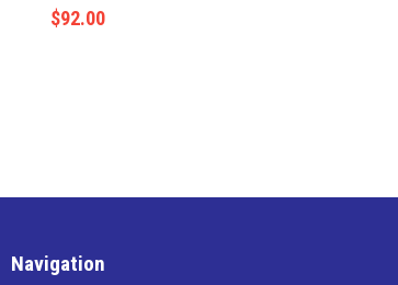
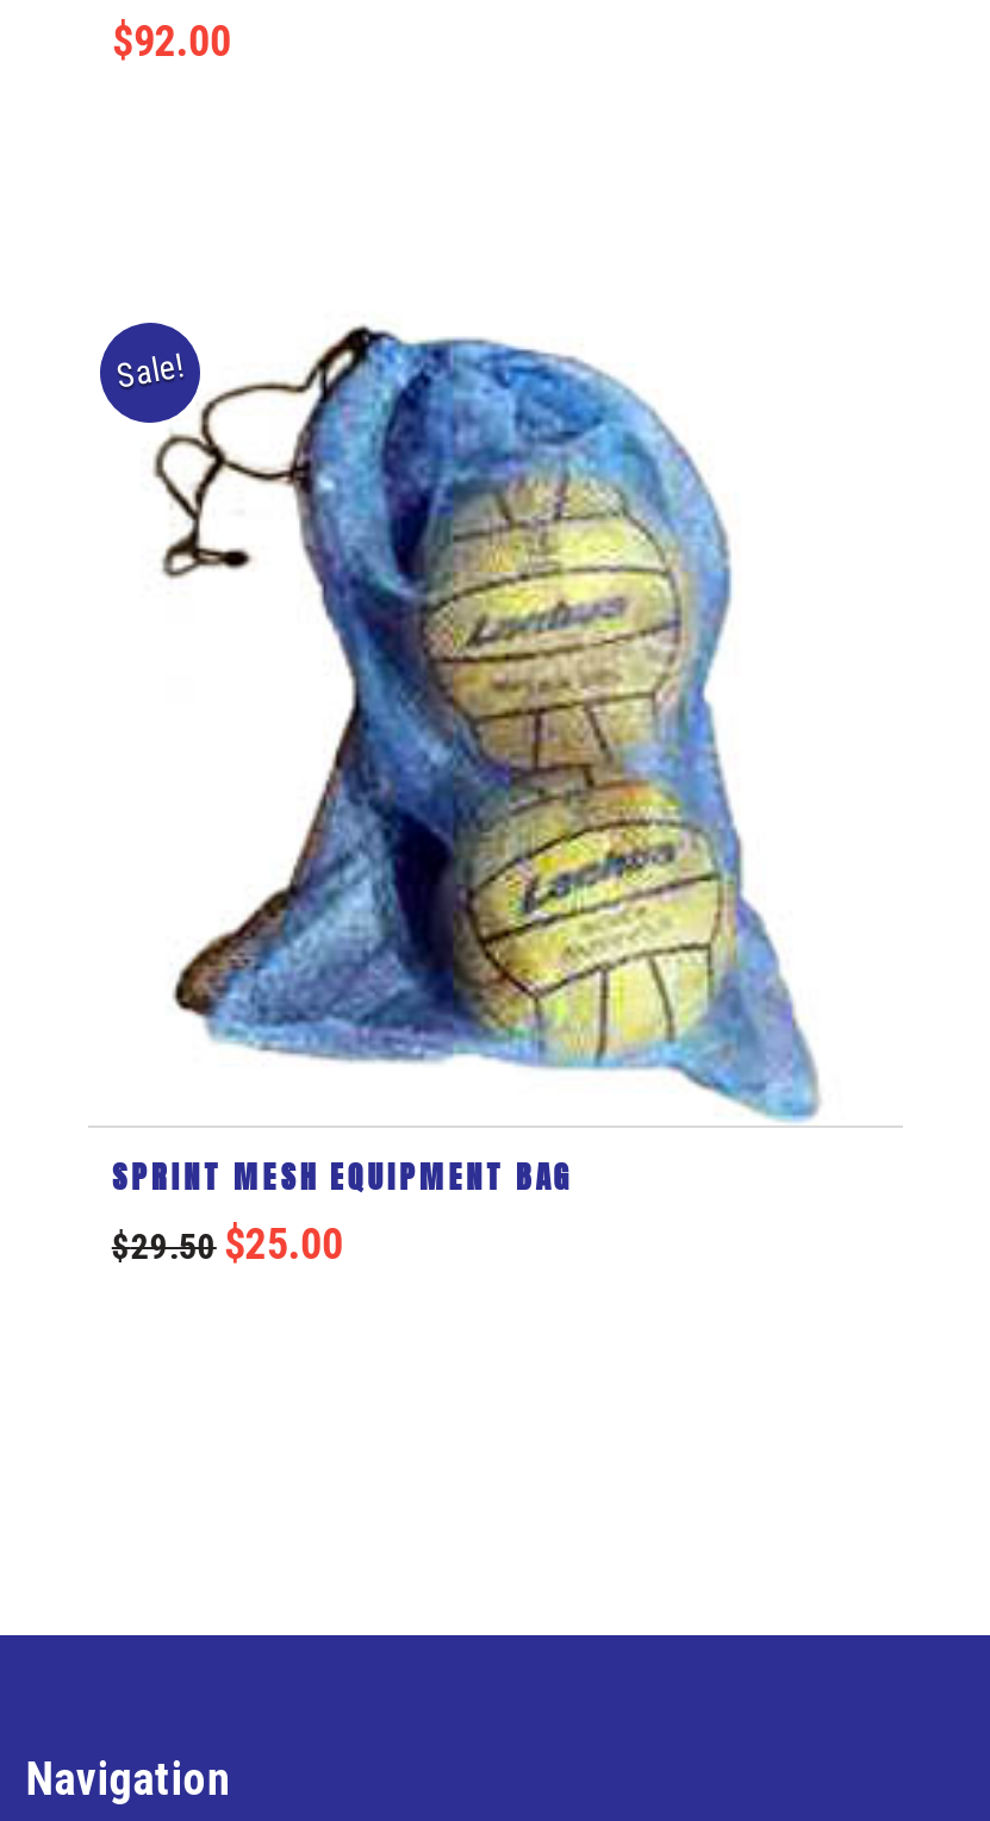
none -> [112,1154,573,1268] SPRINT MESH EQUIPMENT BAG | $29.50 $25.00
none -> [113,319,822,1127] [image] | Sale!

